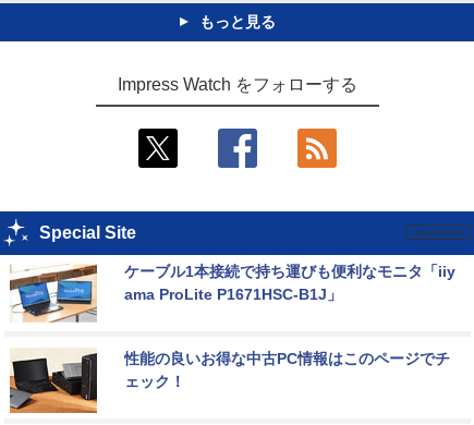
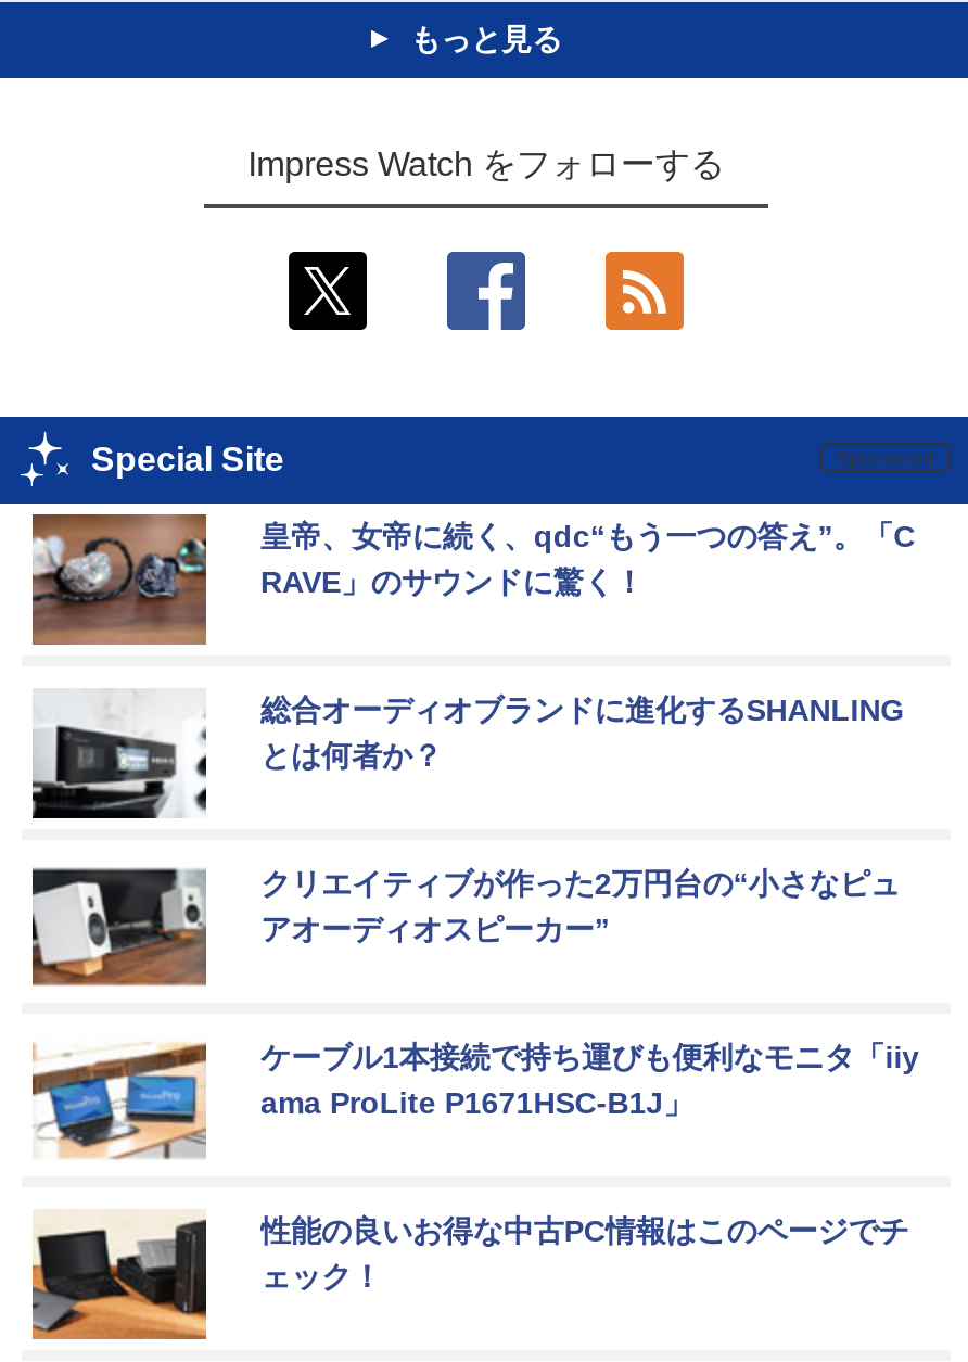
none -> [7,502,915,648] [image] | 皇帝、女帝に続く、qdc“もう一つの答え”。「C | RAVE」のサウンドに驚く！
none -> [30,691,904,822] [image] | 総合オーディオブランドに進化するSHANLING | とは何者か？
none -> [30,865,900,987] [image] | クリエイティブが作った2万円台の“小さなピュ | アオーディオスピーカー”

